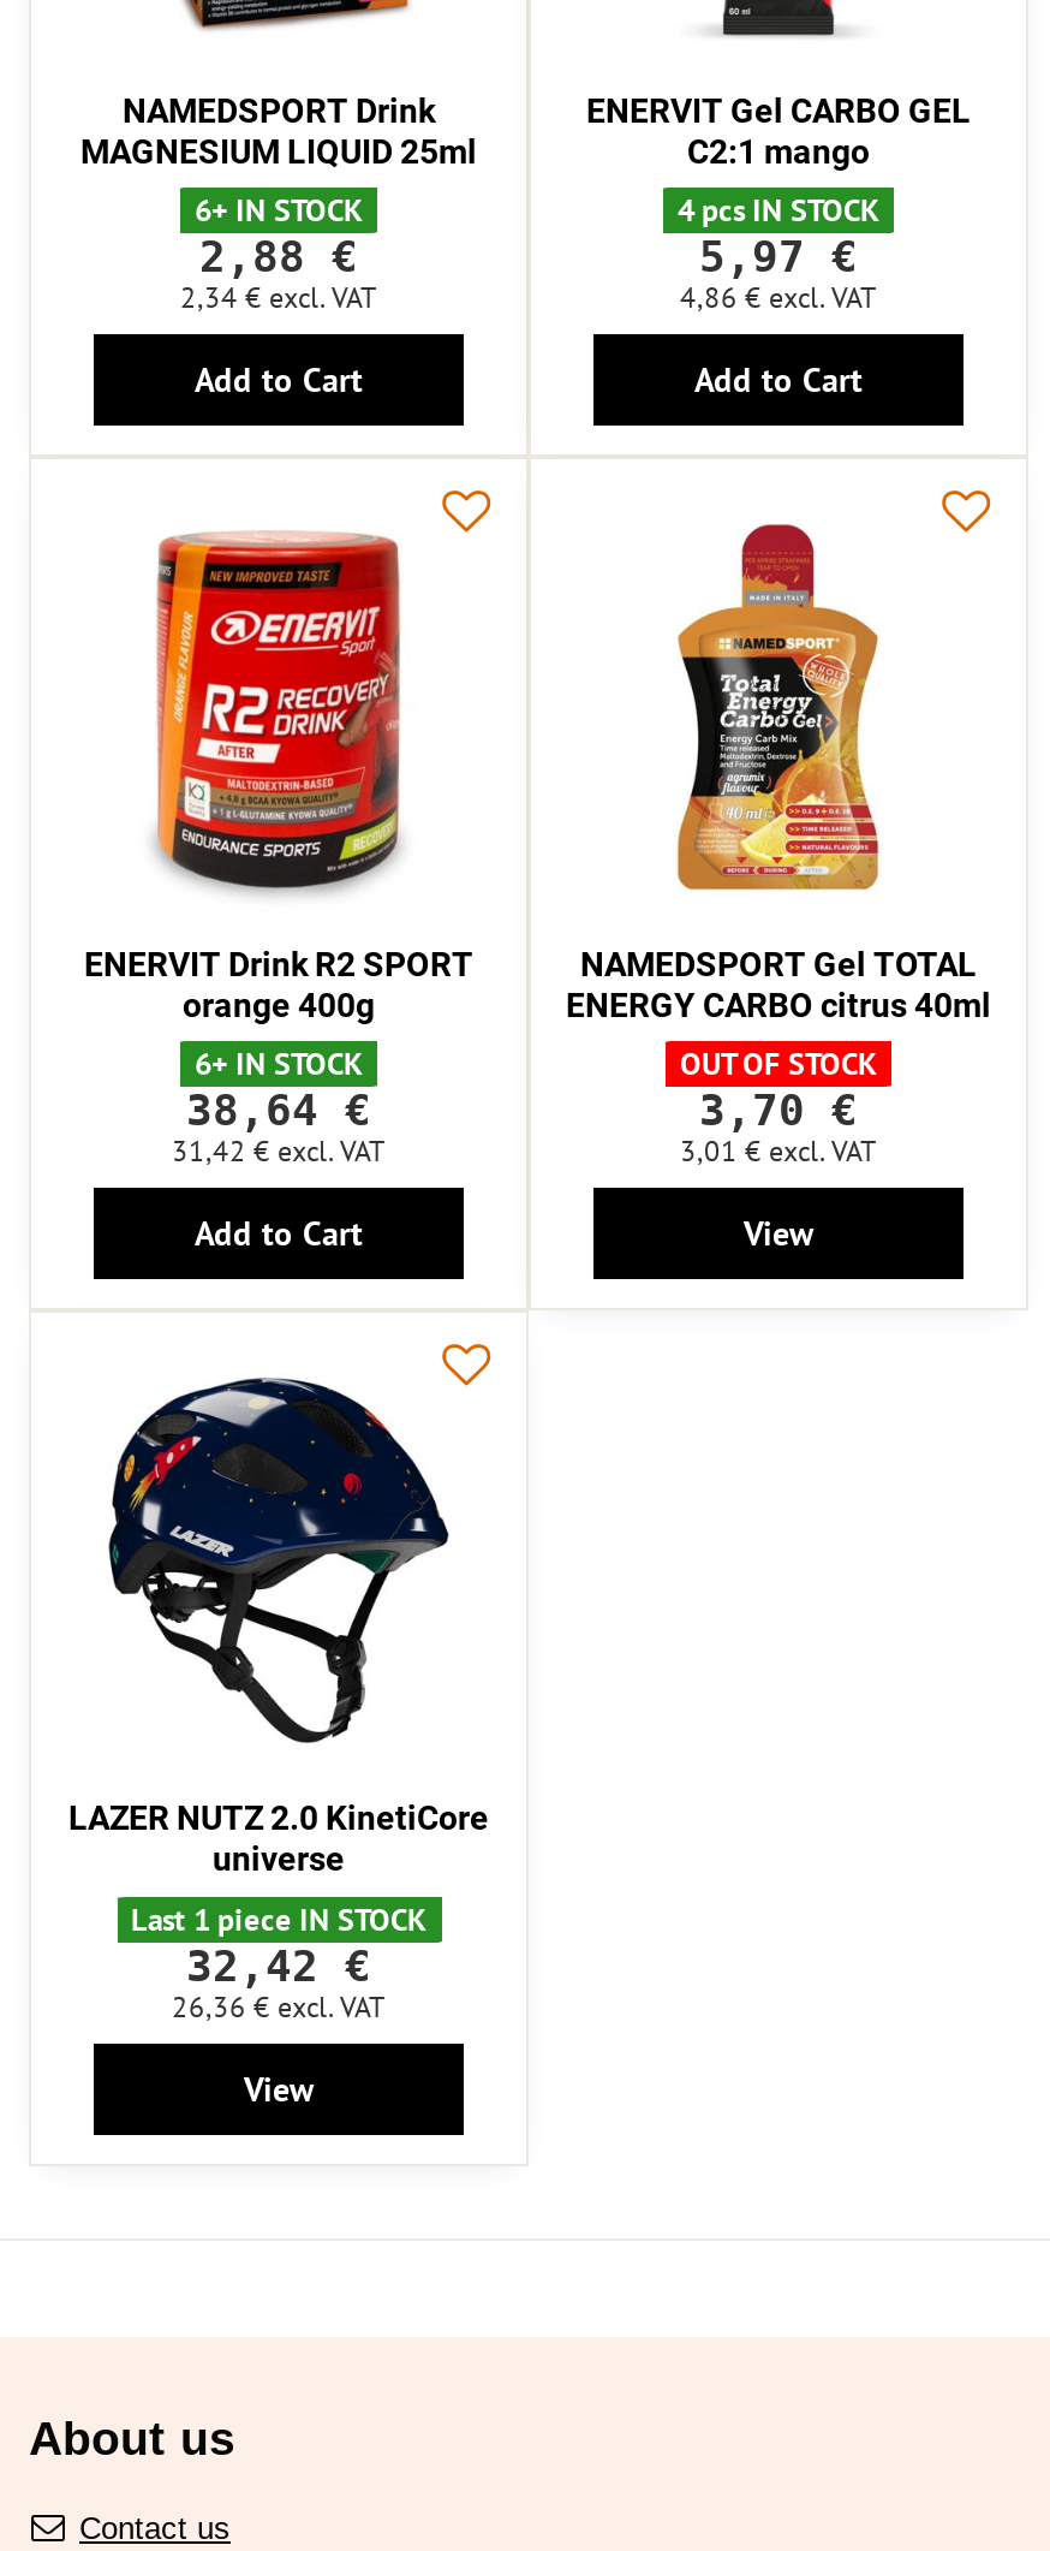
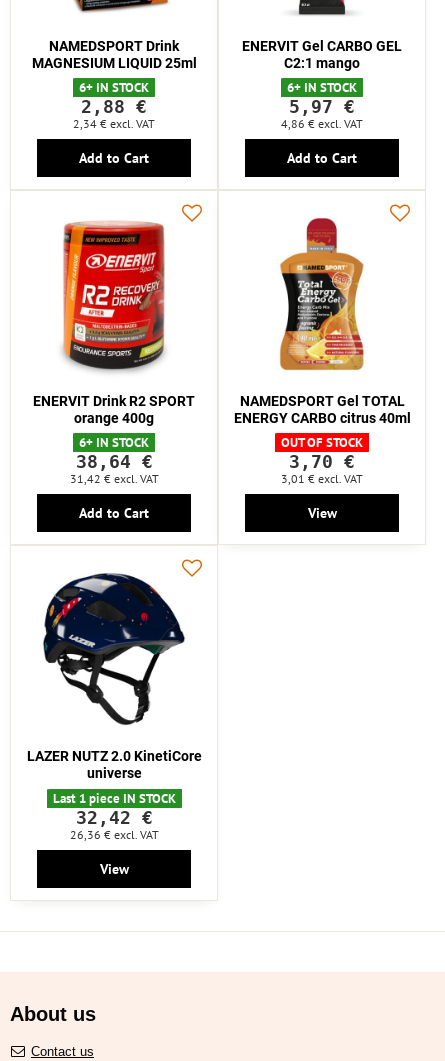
[678,190,879,231] 4 pcs IN STOCK -> [287,79,357,96] 6+ IN STOCK

